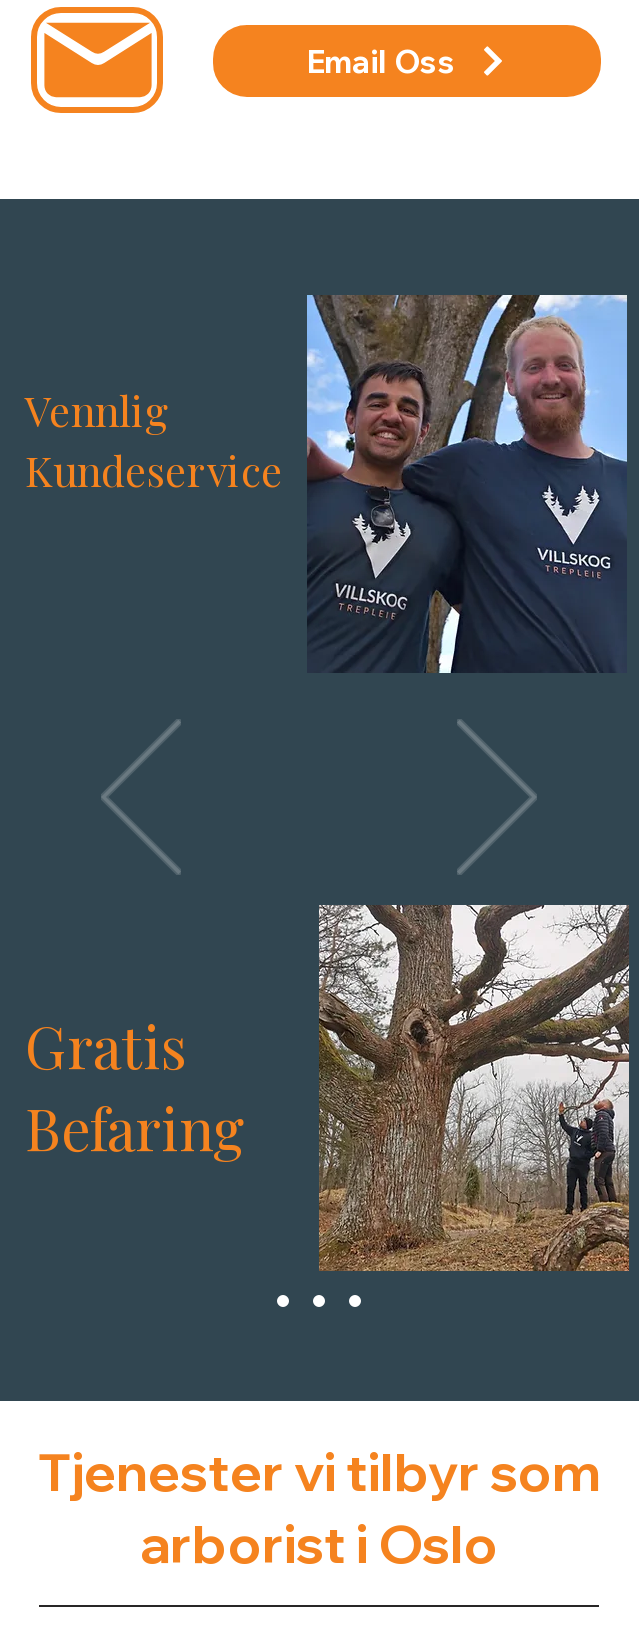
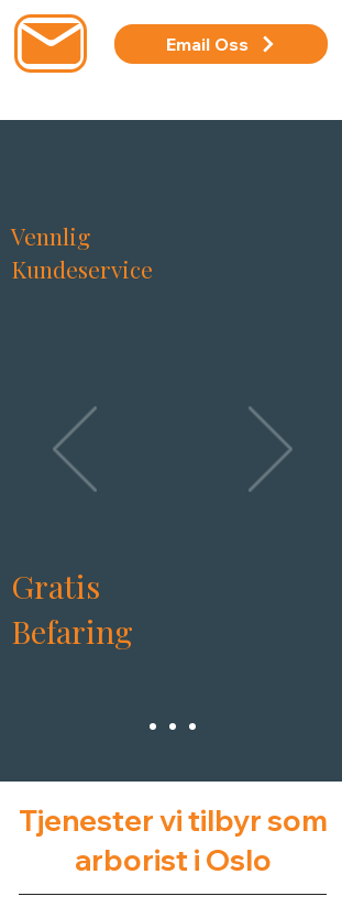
[305,293,629,675] [image] -> none
[317,903,631,1273] [image] -> none

